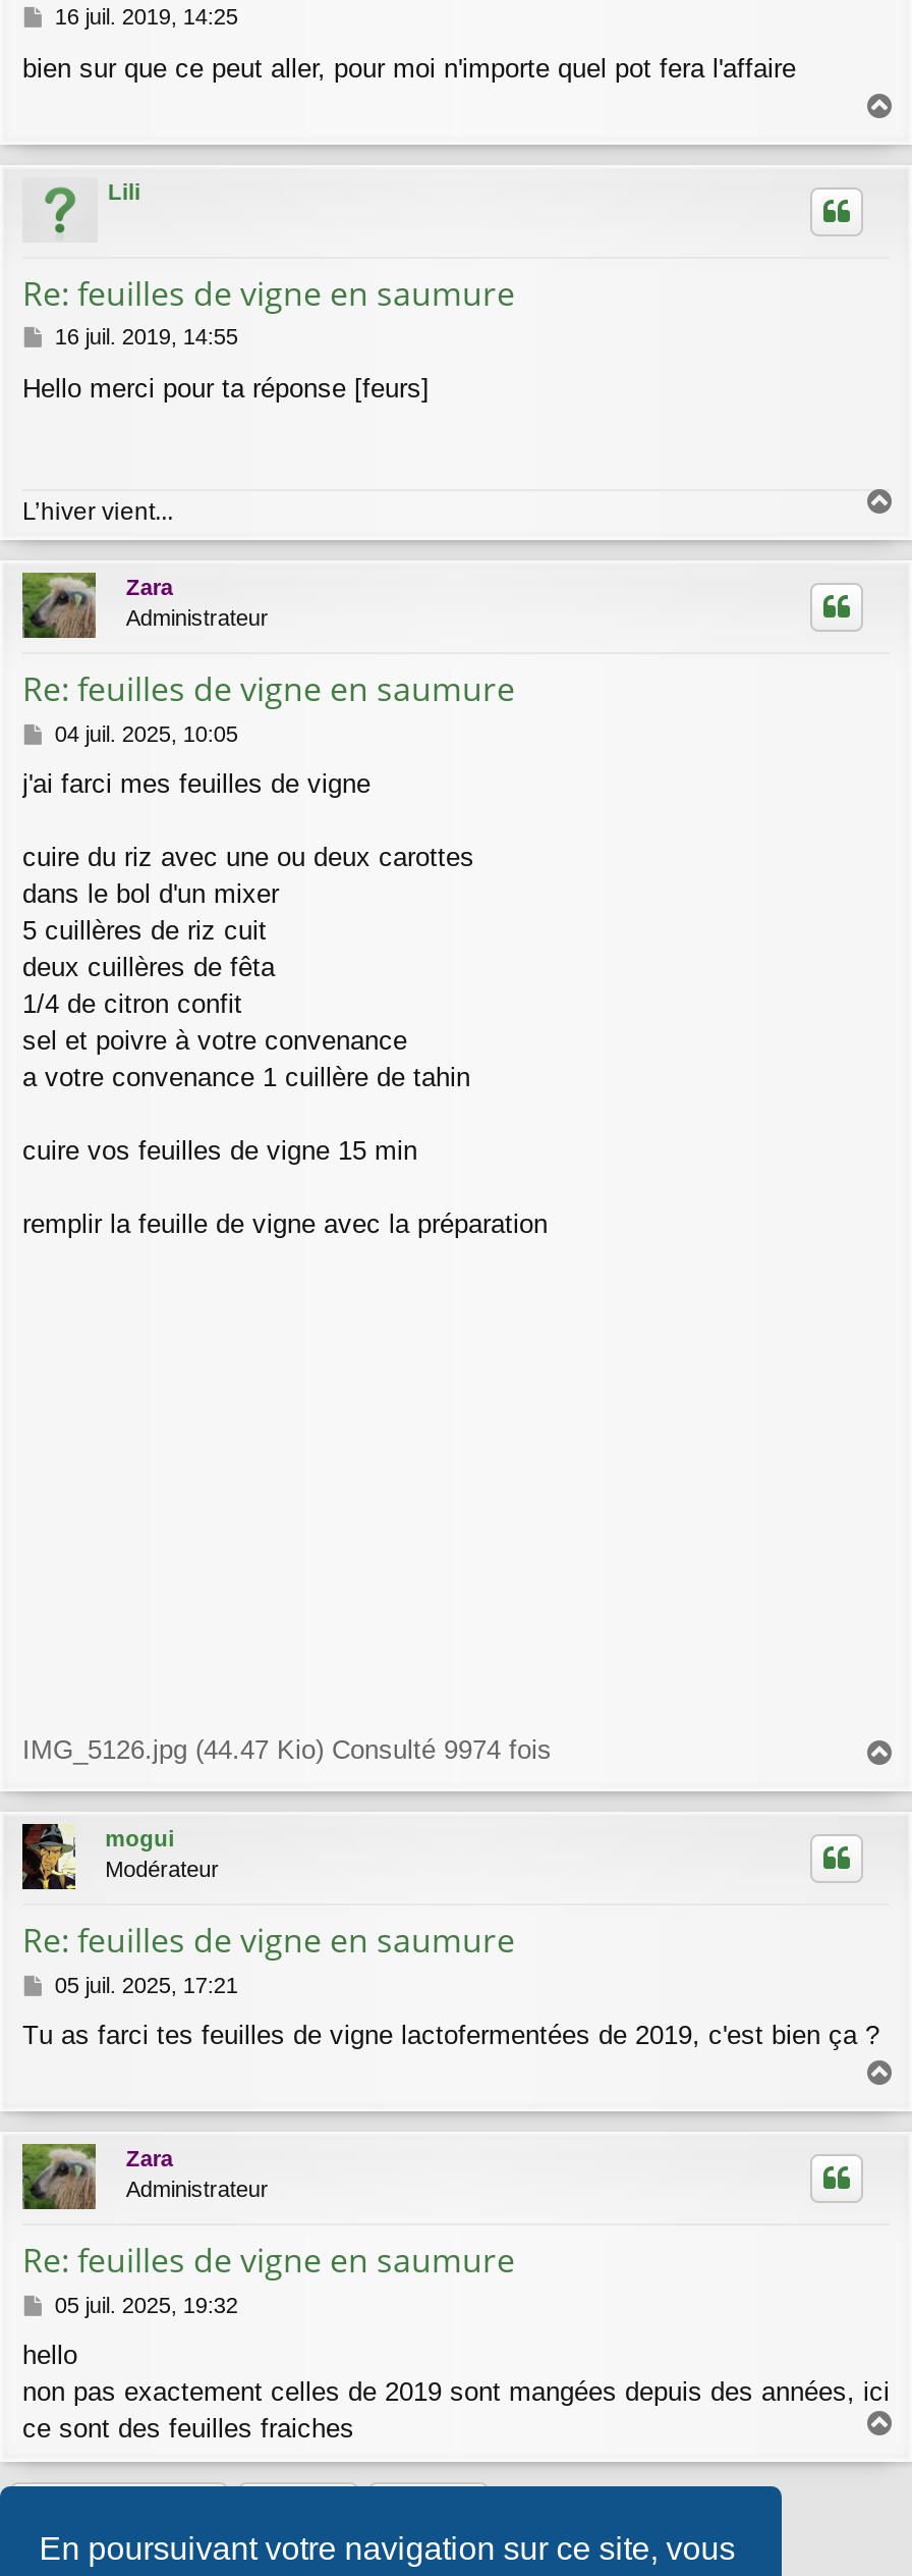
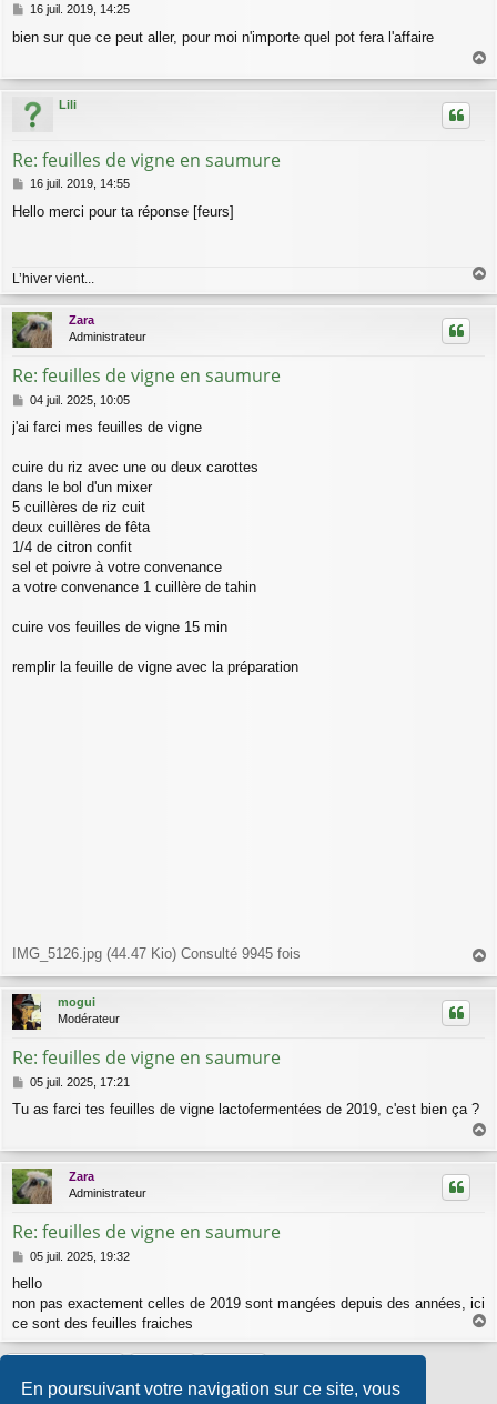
[22,1734,552,1765] IMG_5126.jpg (44.47 Kio) Consulté 9974 fois -> [12,945,301,962] IMG_5126.jpg (44.47 Kio) Consulté 9945 fois

